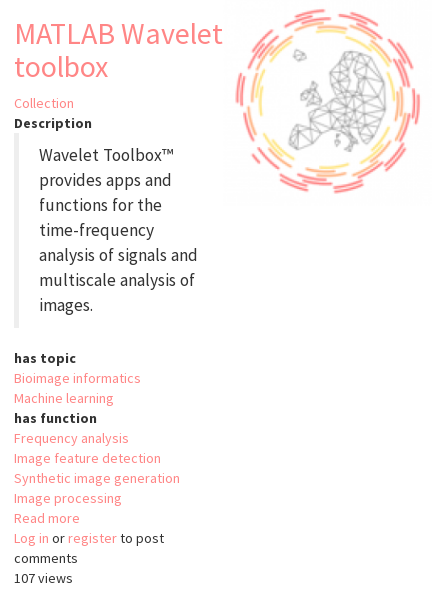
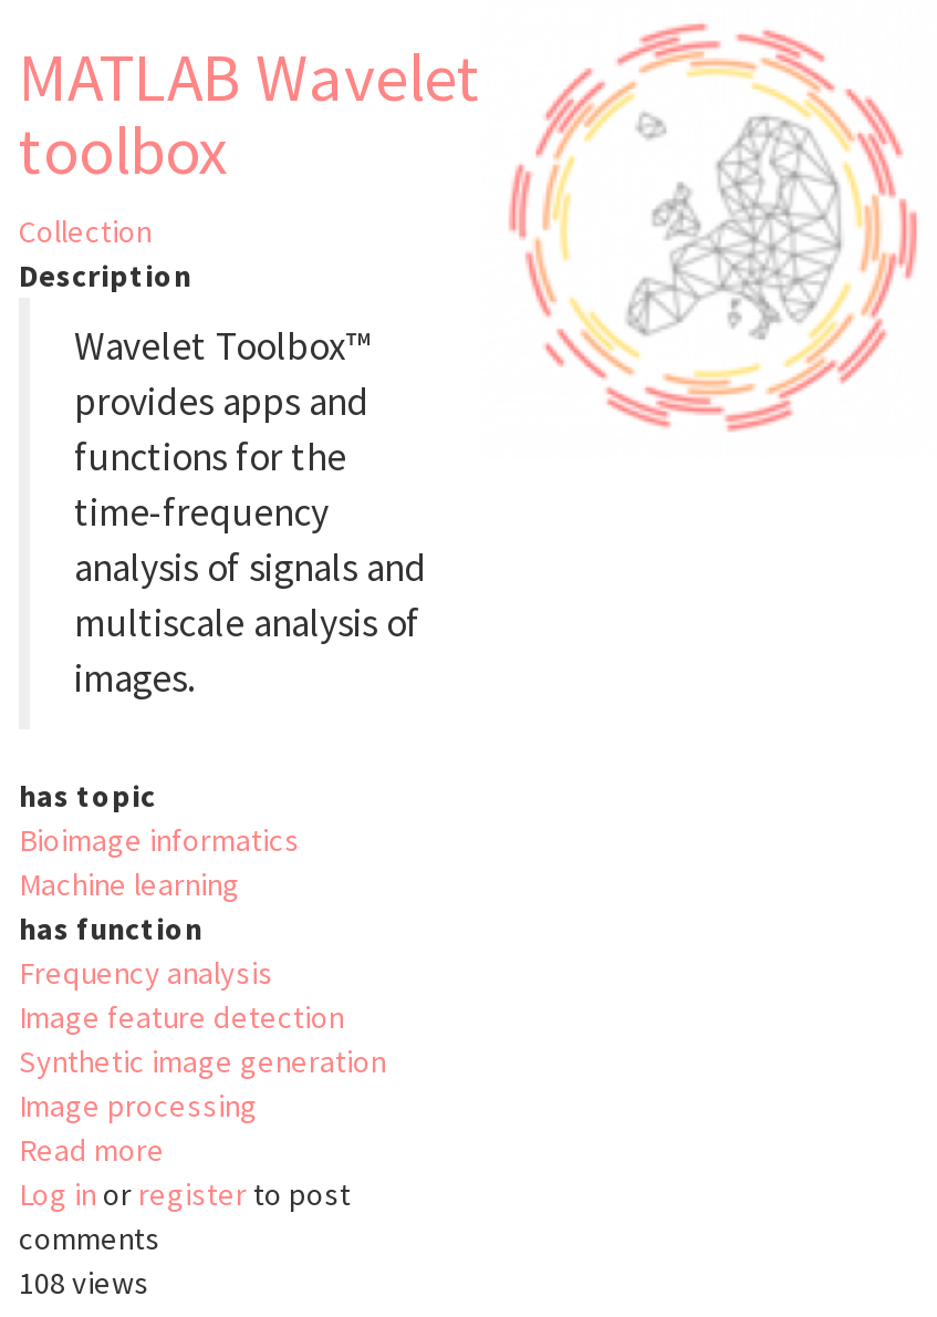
[14,569,73,587] 107 views -> [19,1264,149,1303] 108 views

